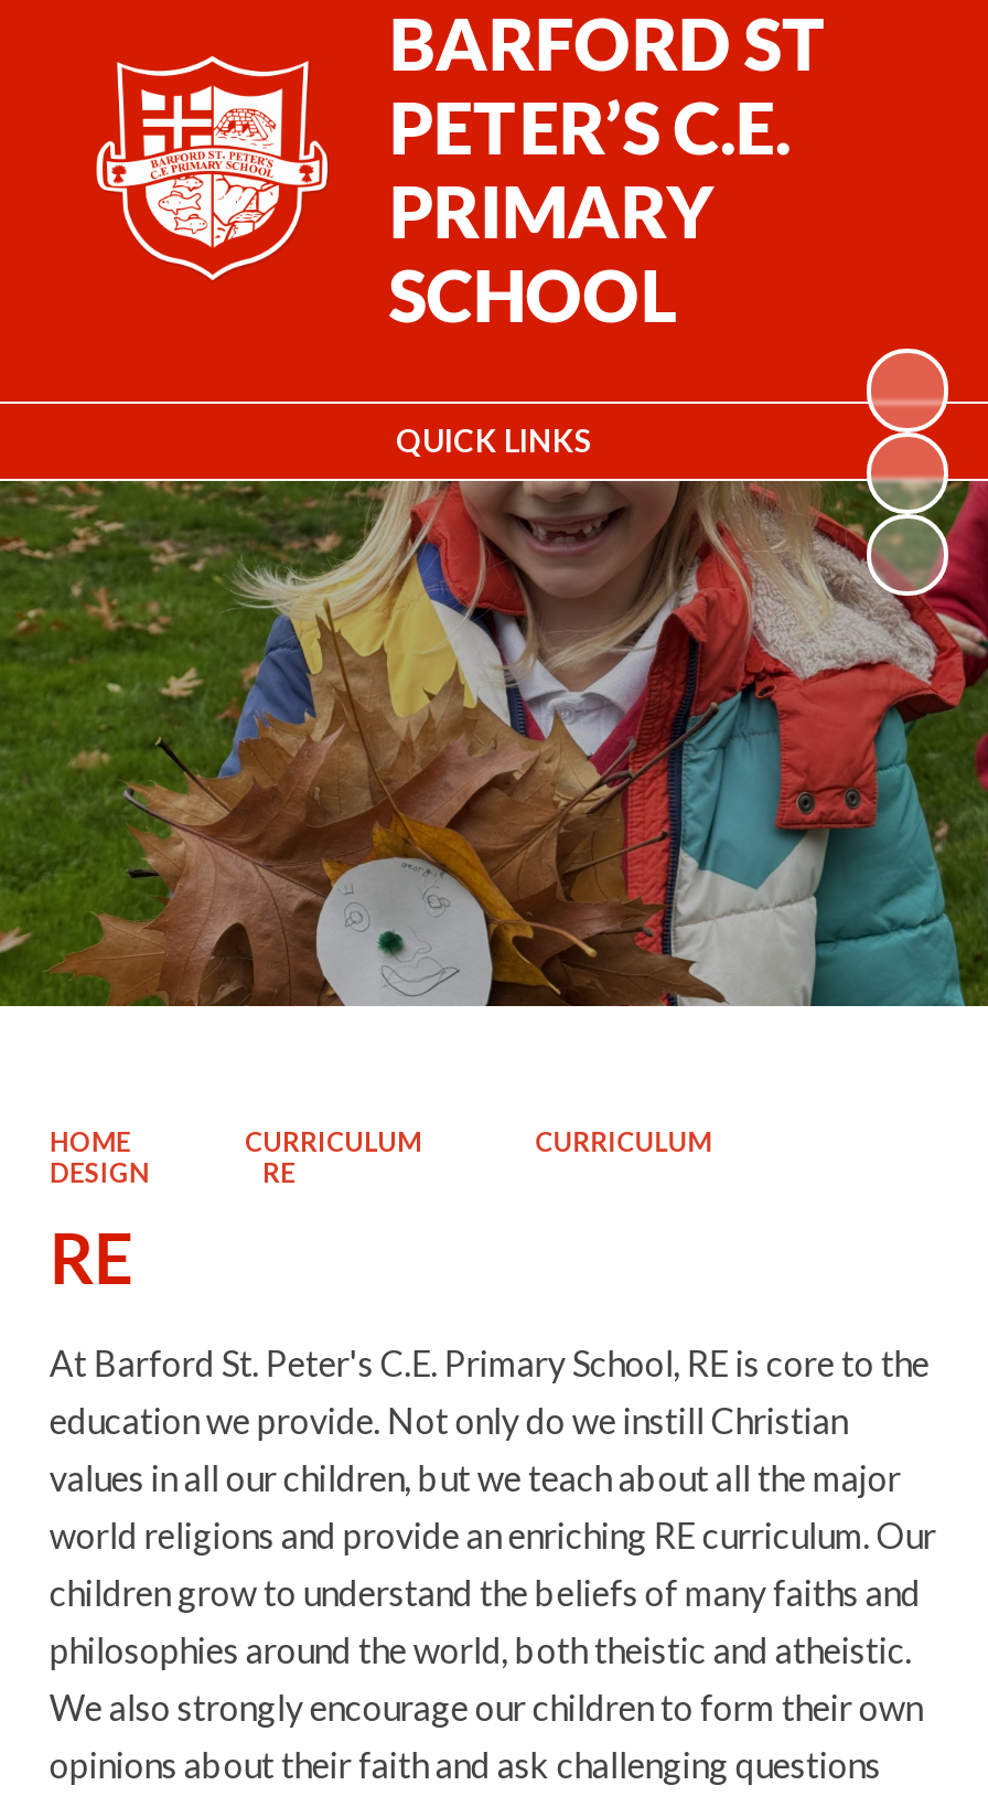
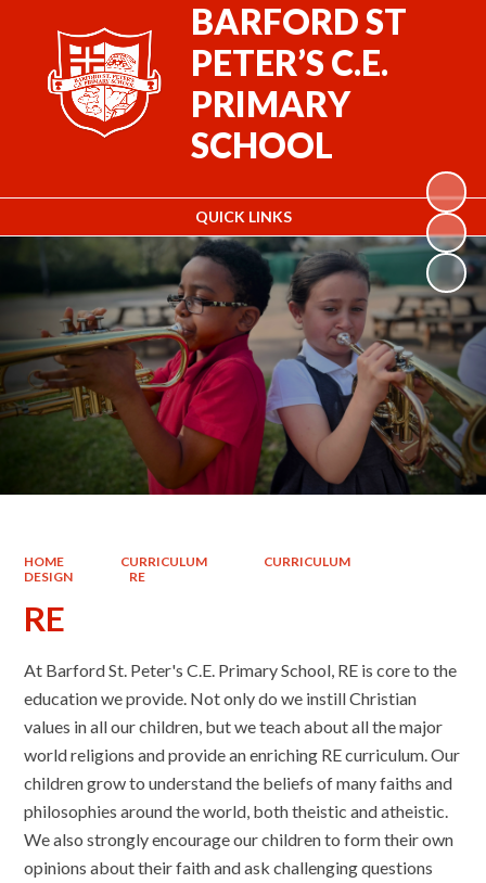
[7,479,981,1008] [image] -> [3,235,483,496] [image]

